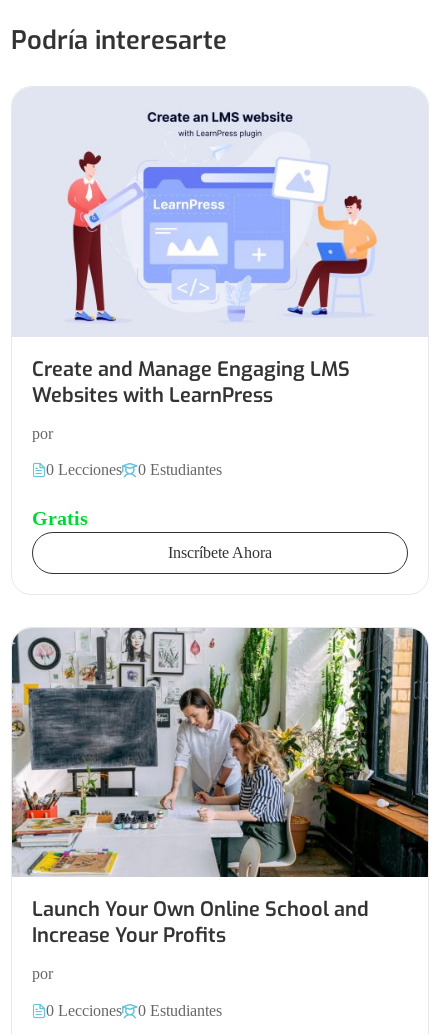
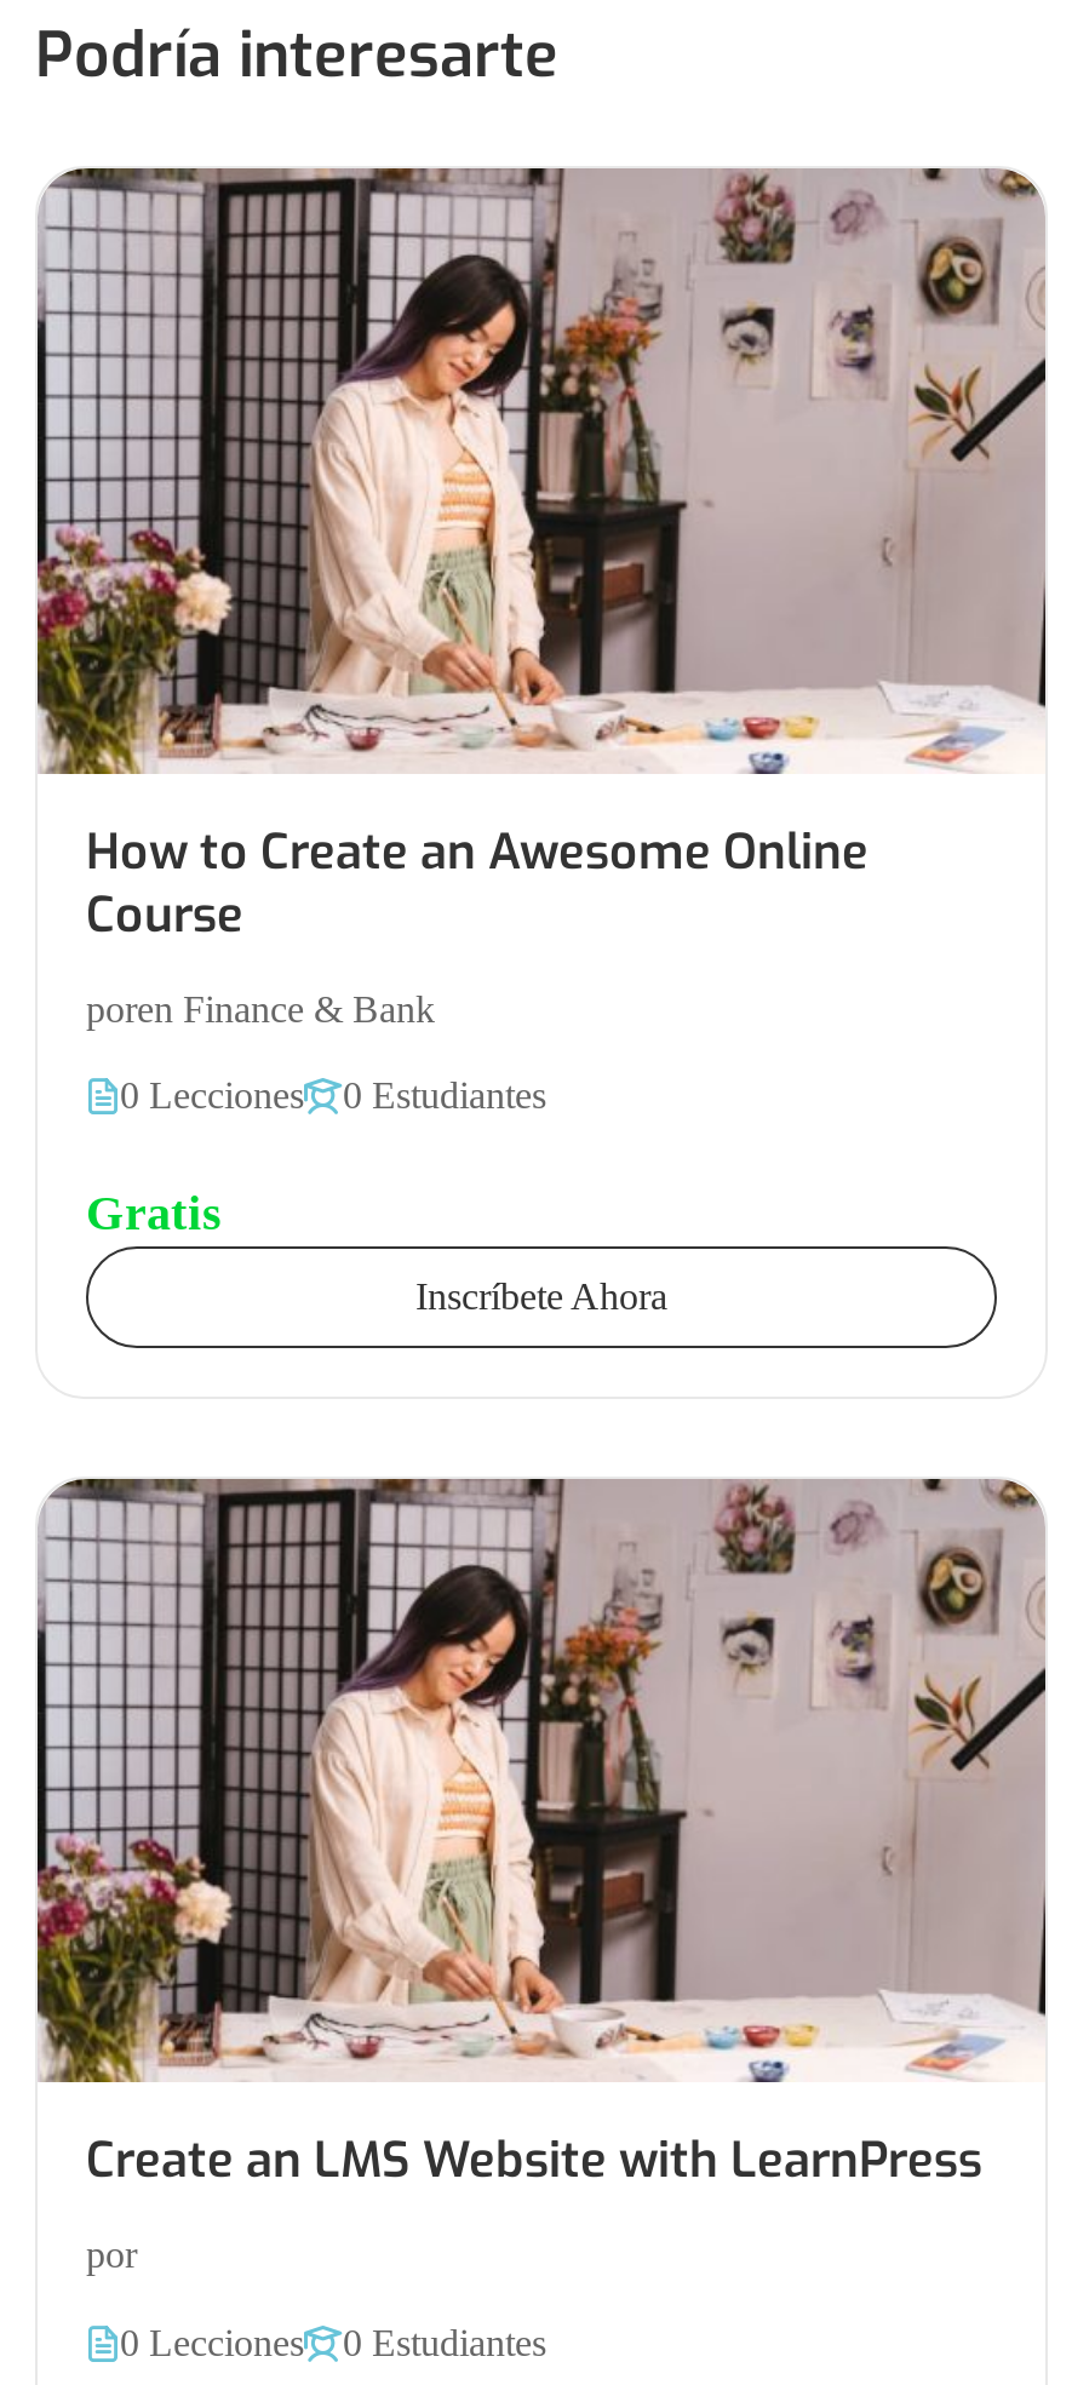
[12,87,428,408] [image] | Create and Manage Engaging LMS | Websites with LearnPress -> [35,166,1048,947] [image] | How to Create an Awesome Online | Course
[32,425,53,442] por -> [86,987,435,1028] poren Finance & Bank
[11,627,429,949] [image] | Launch Your Own Online School and | Increase Your Profits -> [35,1477,1045,2195] [image] | Create an LMS Website with LearnPress

